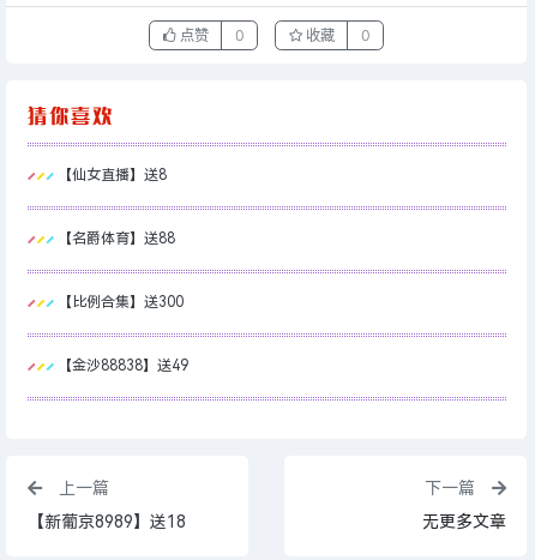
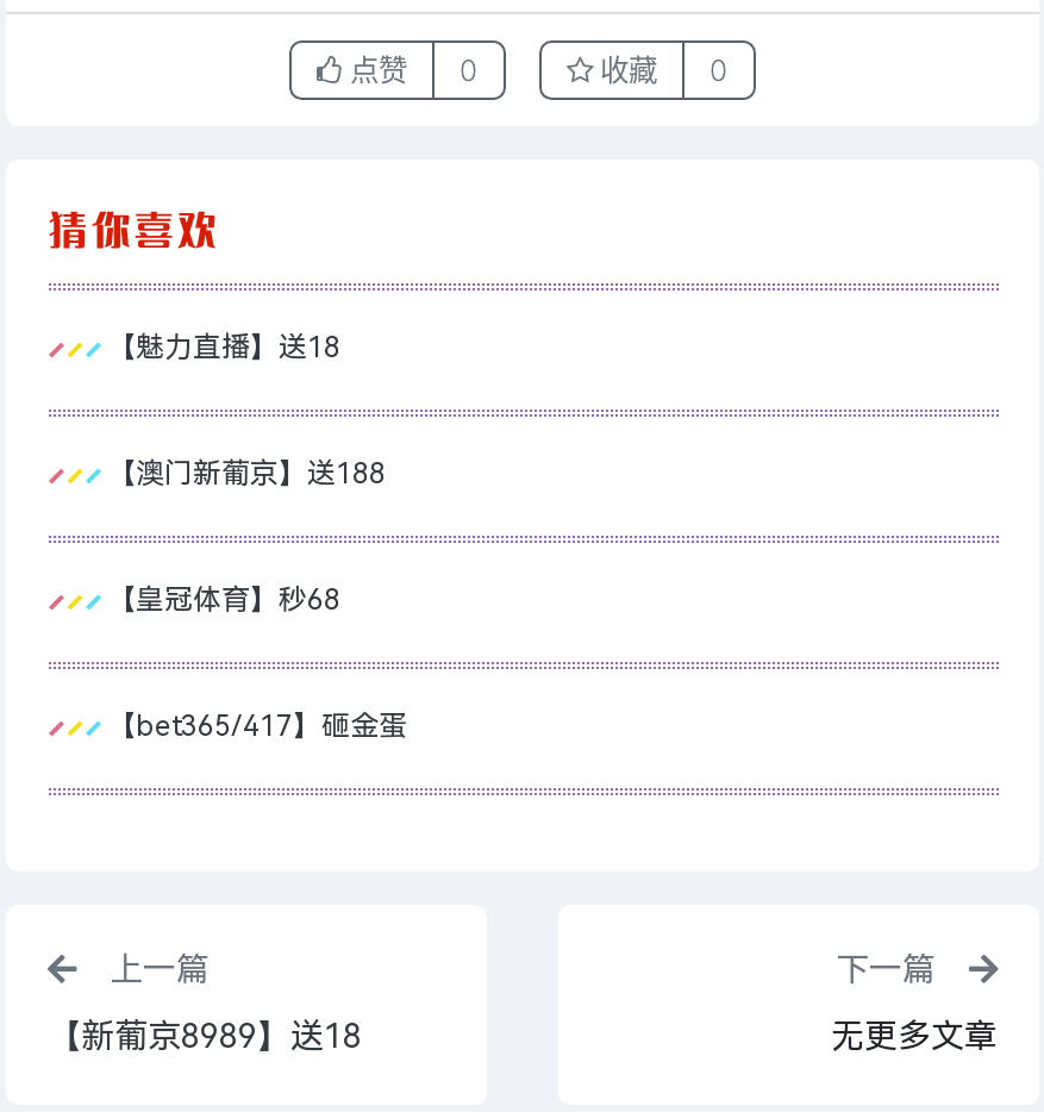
[57,167,166,183] 【仙女直播】送8 -> [107,331,340,364] 【魅力直播】送18
[57,230,175,247] 【名爵体育】送88 -> [107,457,386,491] 【澳门新葡京】送188
[57,294,183,311] 【比例合集】送300 -> [107,583,340,617] 【皇冠体育】秒68
[57,357,188,374] 【金沙88838】送49 -> [107,710,407,743] 【bet365/417】砸金蛋

